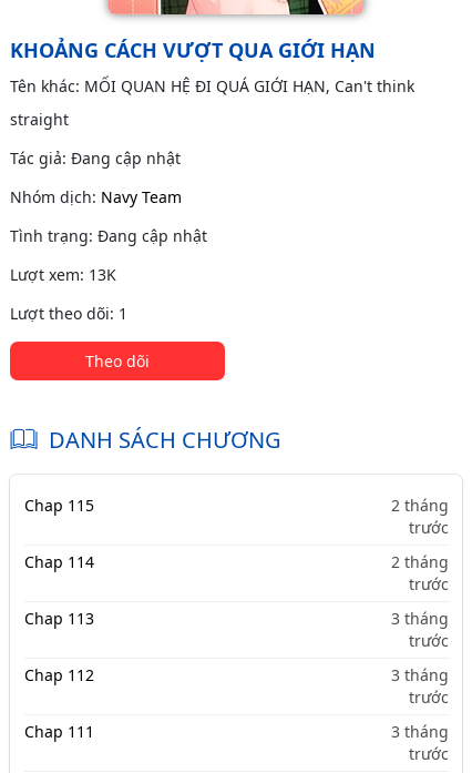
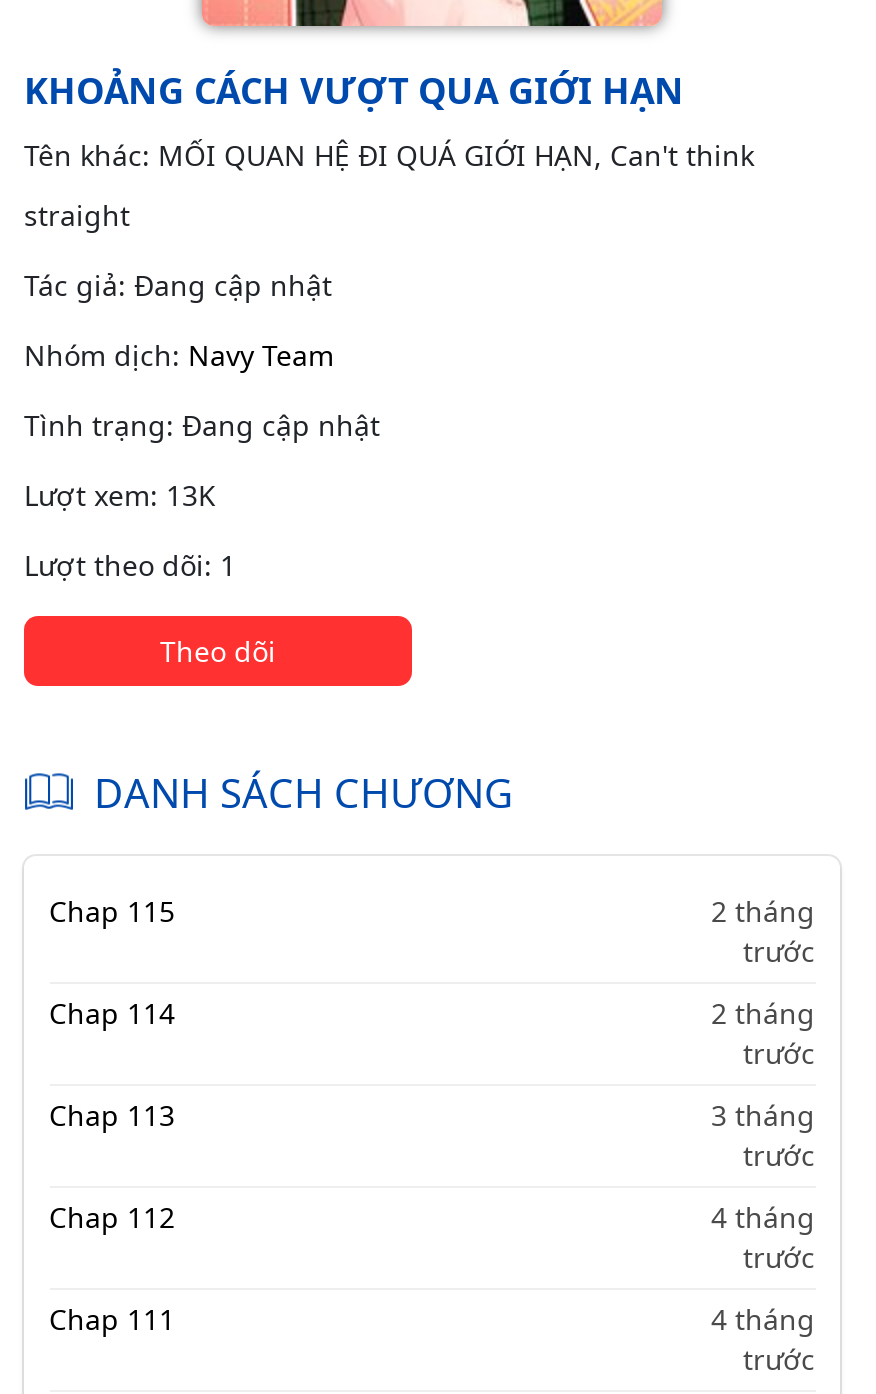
[391,664,448,685] 3 tháng -> [711,1197,815,1235] 4 tháng
[391,720,448,741] 3 tháng -> [711,1299,815,1337] 4 tháng

